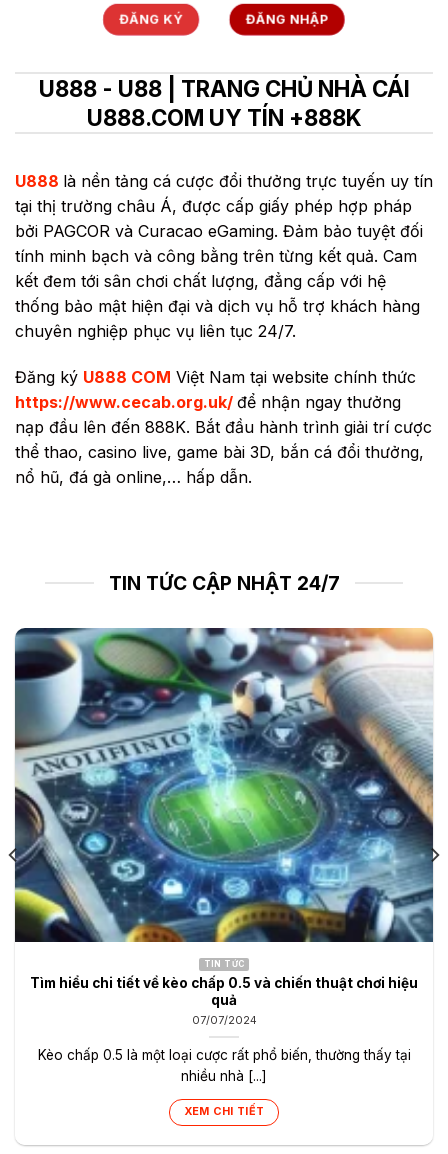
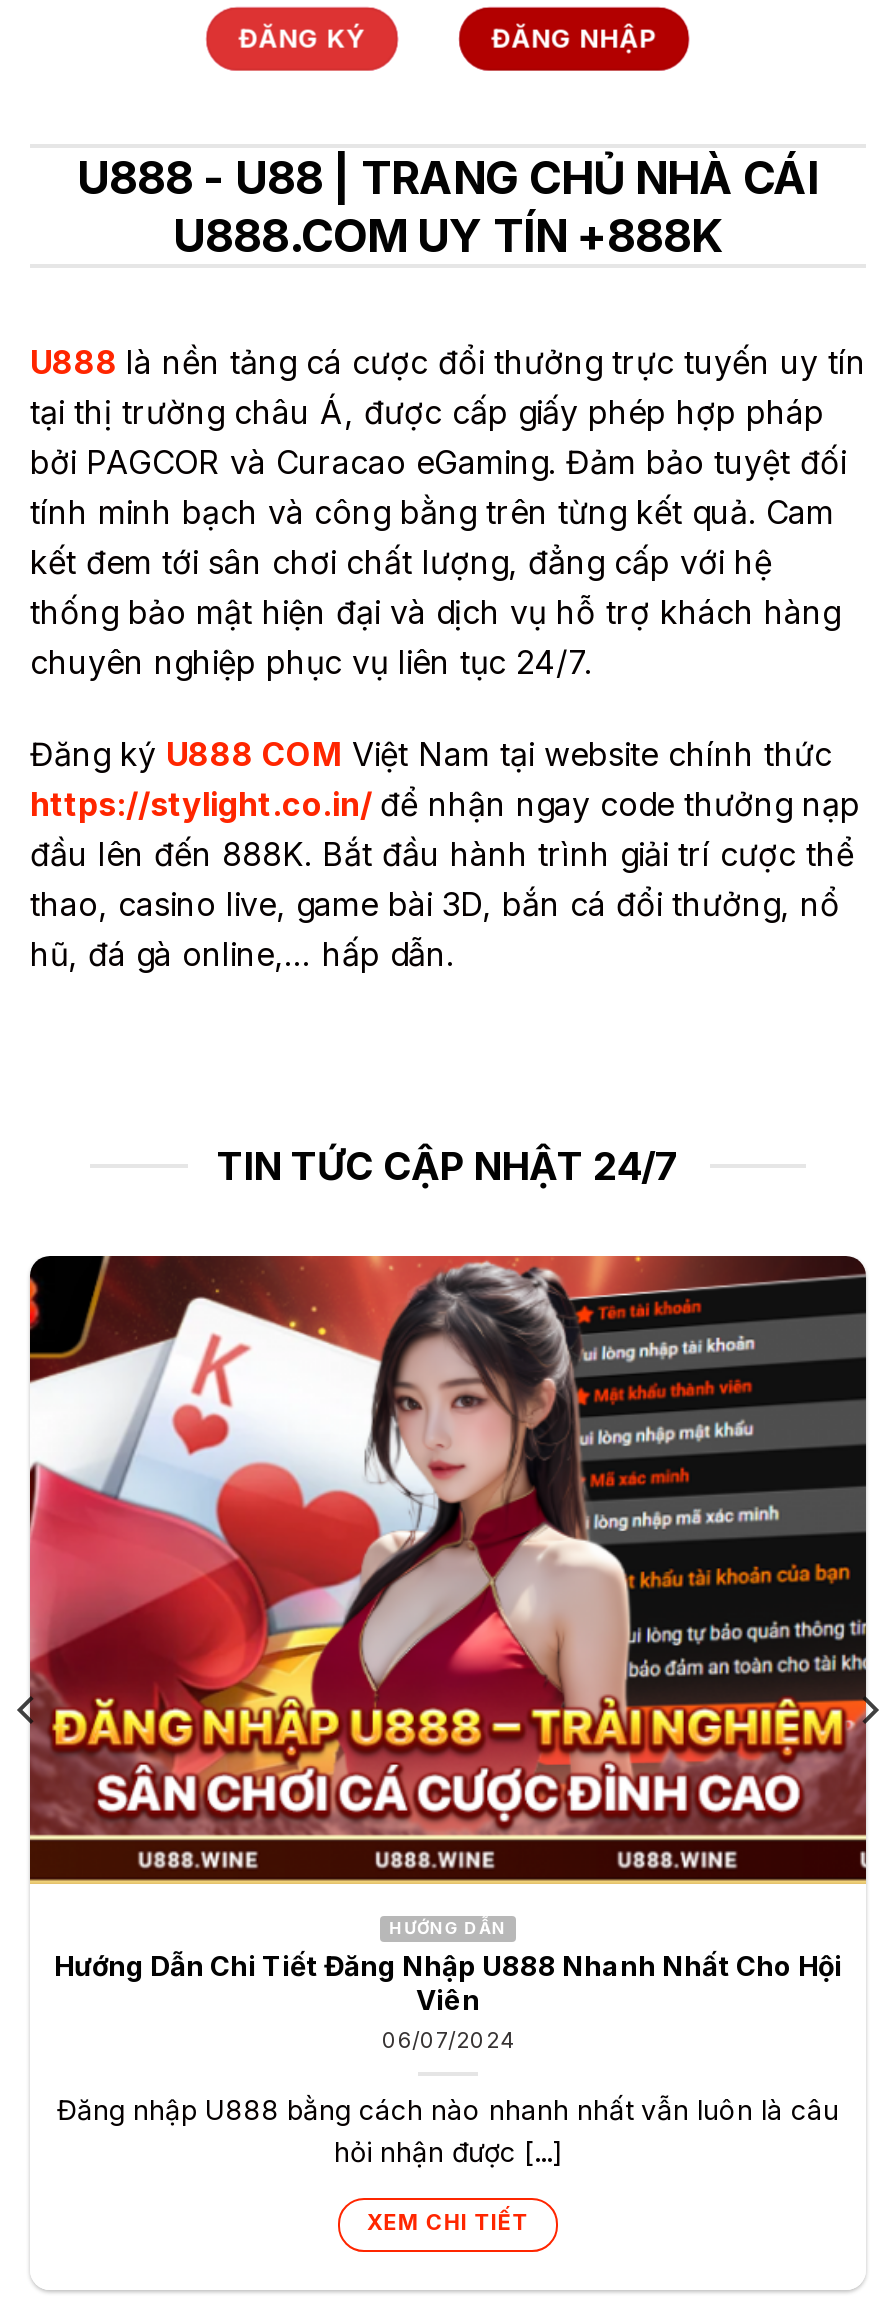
[15,392,432,487] https://www.cecab.org.uk/ để nhận ngay thưởng | nạp đầu lên đến 888K. Bắt đầu hành trình giải trí cược | thể thao, casino live, game bài 3D, bắn cá đổi thưởng, | nổ hũ, đá gà online,… hấp dẫn. -> [30,784,860,974] https://stylight.co.in/ để nhận ngay code thưởng nạp | đầu lên đến 888K. Bắt đầu hành trình giải trí cược thể | thao, casino live, game bài 3D, bắn cá đổi thưởng, nổ | hũ, đá gà online,… hấp dẫn.
[14,627,434,1027] [image] | TIN TỨC | Tìm hiểu chi tiết về kèo chấp 0.5 và chiến thuật chơi hiệu | quả | 07/07/2024 -> [28,1254,868,2054] [image] | HƯỚNG DẪN | Hướng Dẫn Chi Tiết Đăng Nhập U888 Nhanh Nhất Cho Hội | Viên | 06/07/2024
[37,1047,410,1084] Kèo chấp 0.5 là một loại cược rất phổ biến, thường thấy tại | nhiều nhà [...] -> [57,2093,839,2167] Đăng nhập U888 bằng cách nào nhanh nhất vẫn luôn là câu | hỏi nhận được [...]

